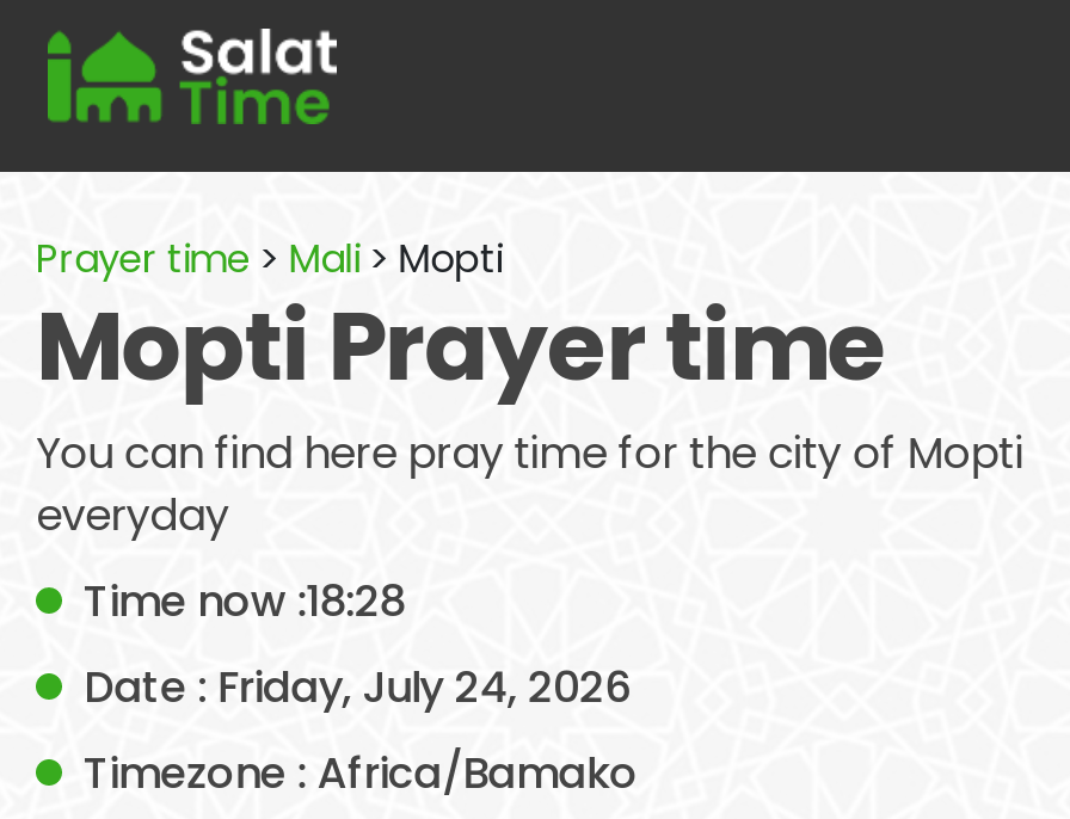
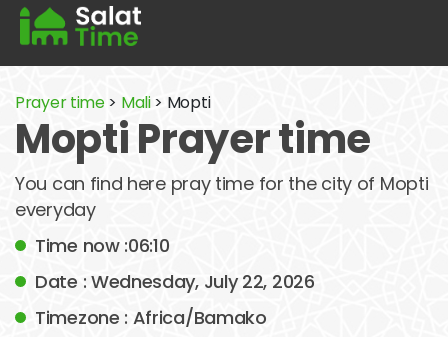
[84,571,405,630] Time now :18:28 -> [35,233,169,258] Time now :06:10
[84,657,630,716] Date : Friday, July 24, 2026 -> [35,269,315,294] Date : Wednesday, July 22, 2026

